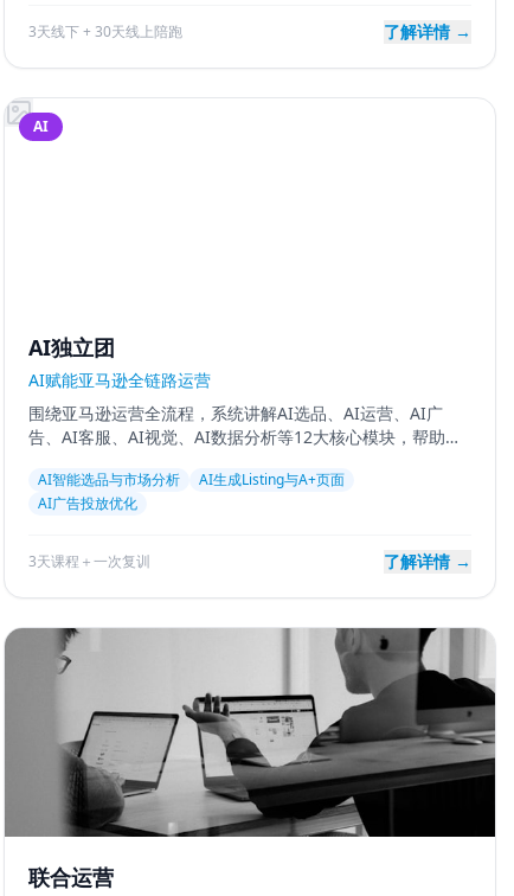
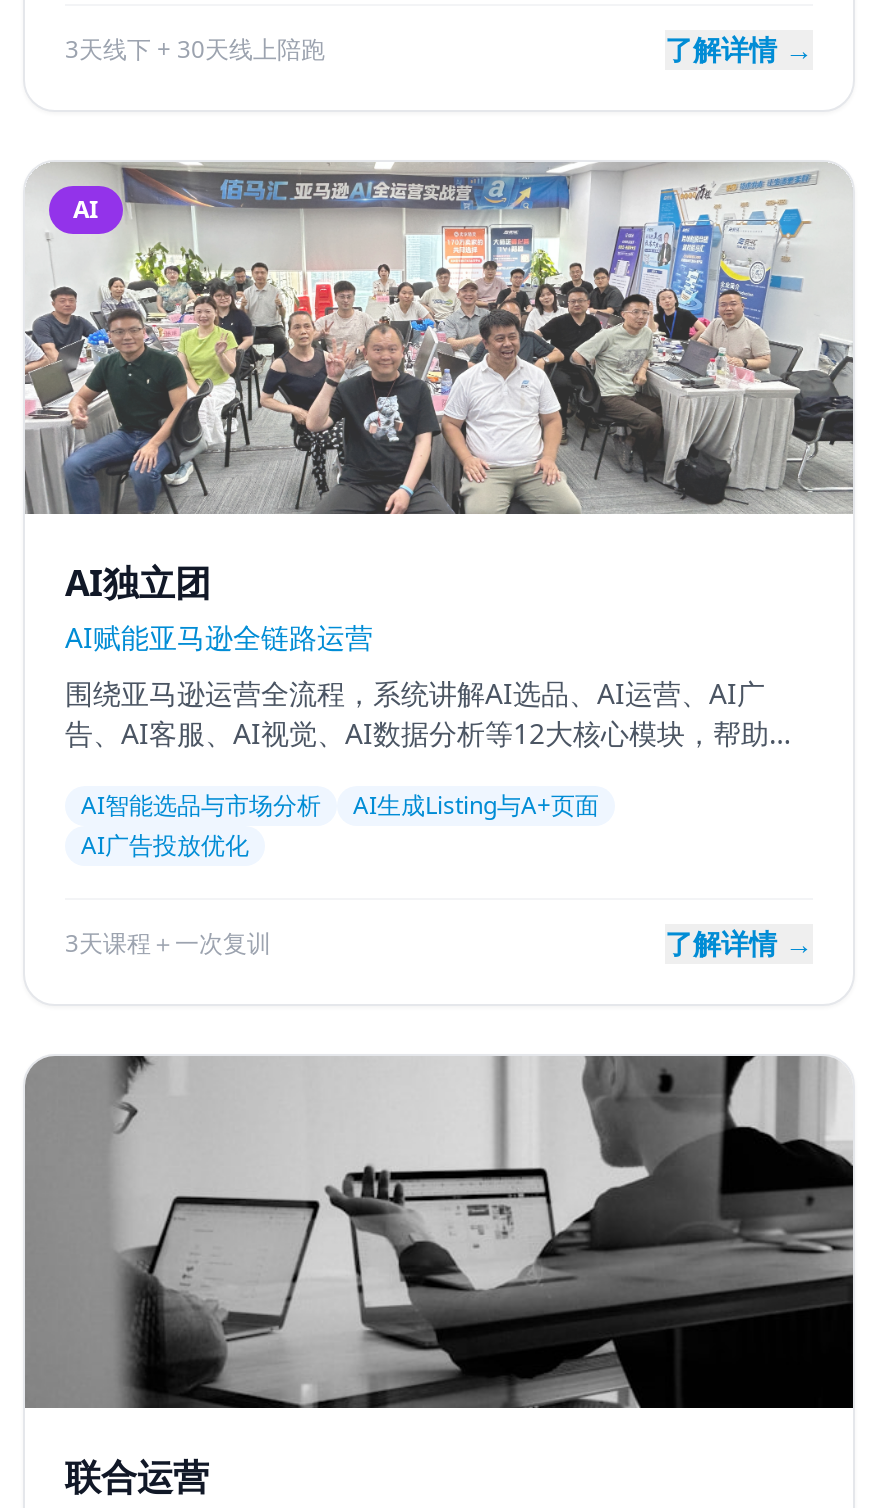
none -> [23,162,855,516] [image]

